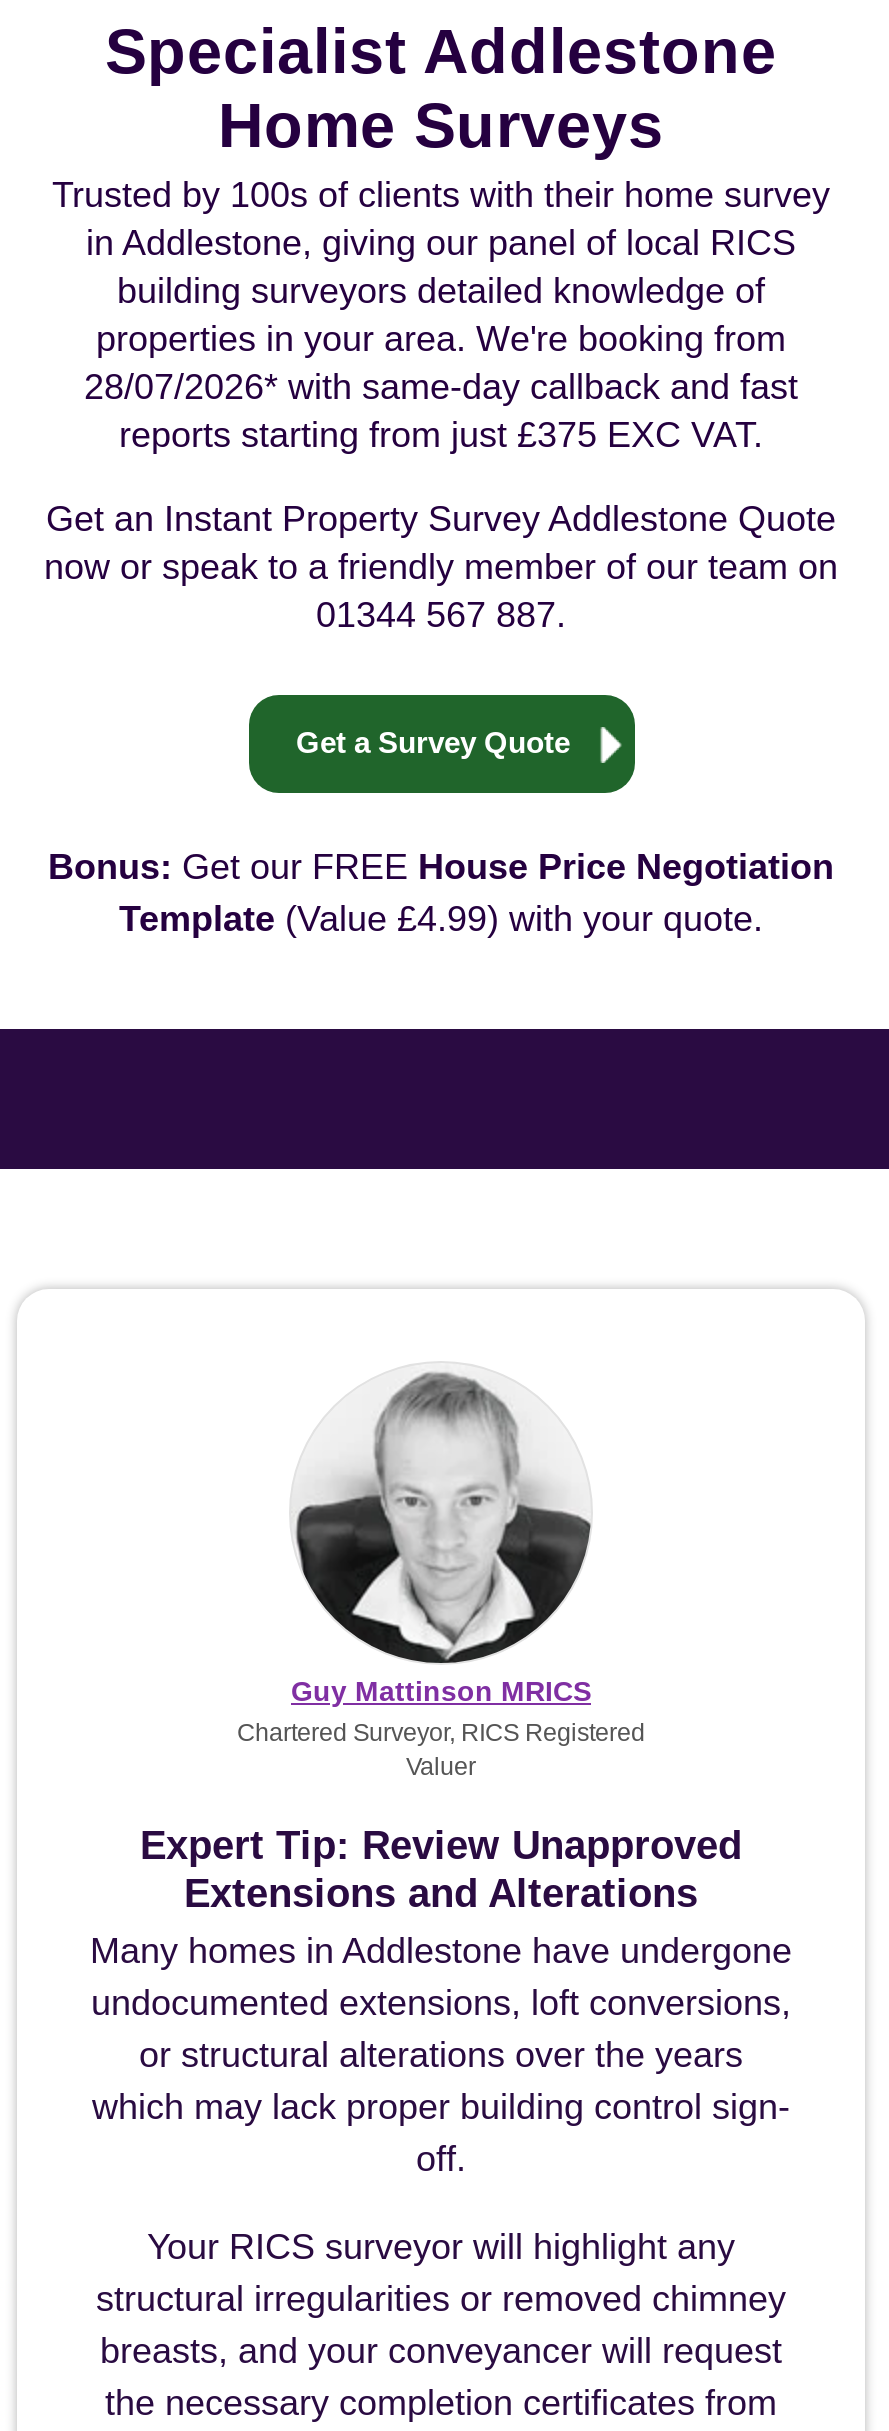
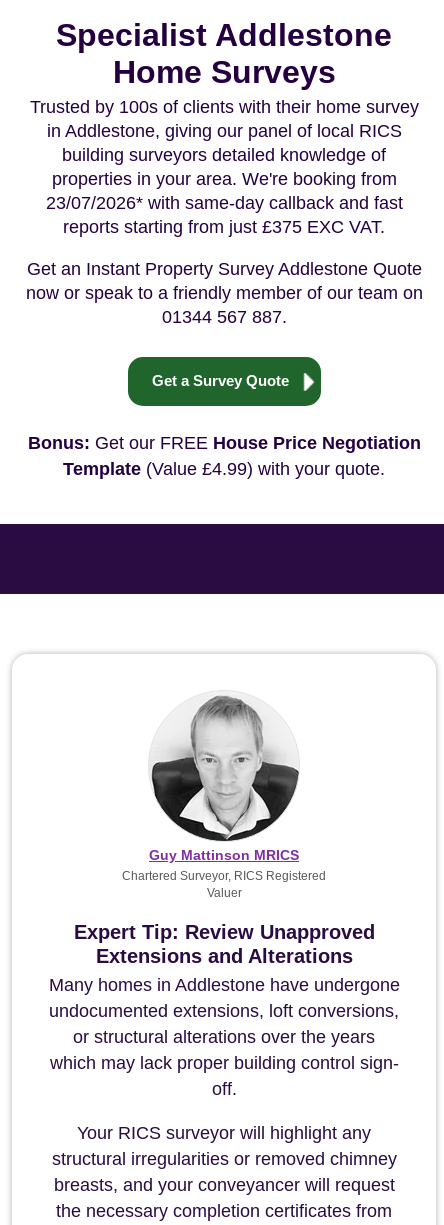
[84,367,798,407] 28/07/2026* with same-day callback and fast -> [45,193,402,213] 23/07/2026* with same-day callback and fast

